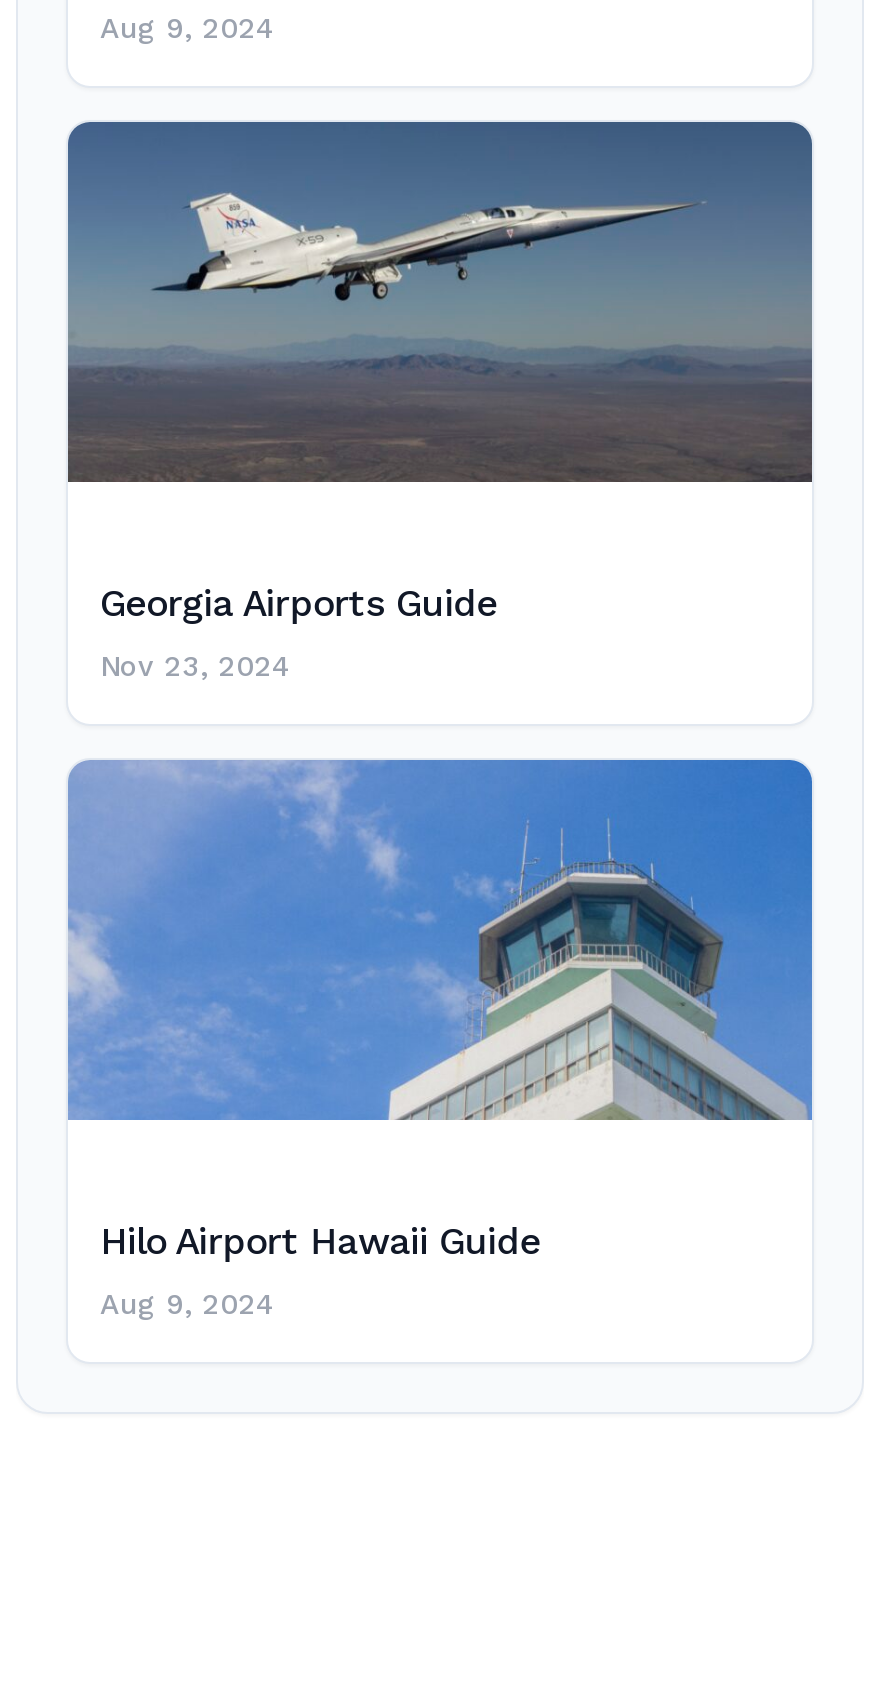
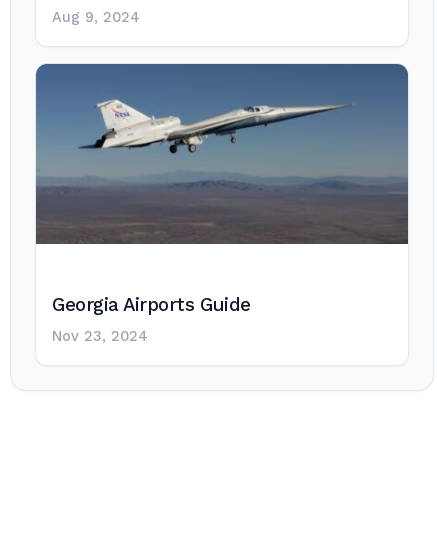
[66,758,814,1122] [image] -> none
[100,1220,540,1322] Hilo Airport Hawaii Guide | Aug 9, 2024 -> none

